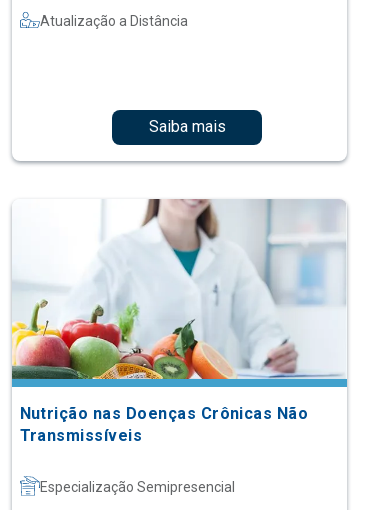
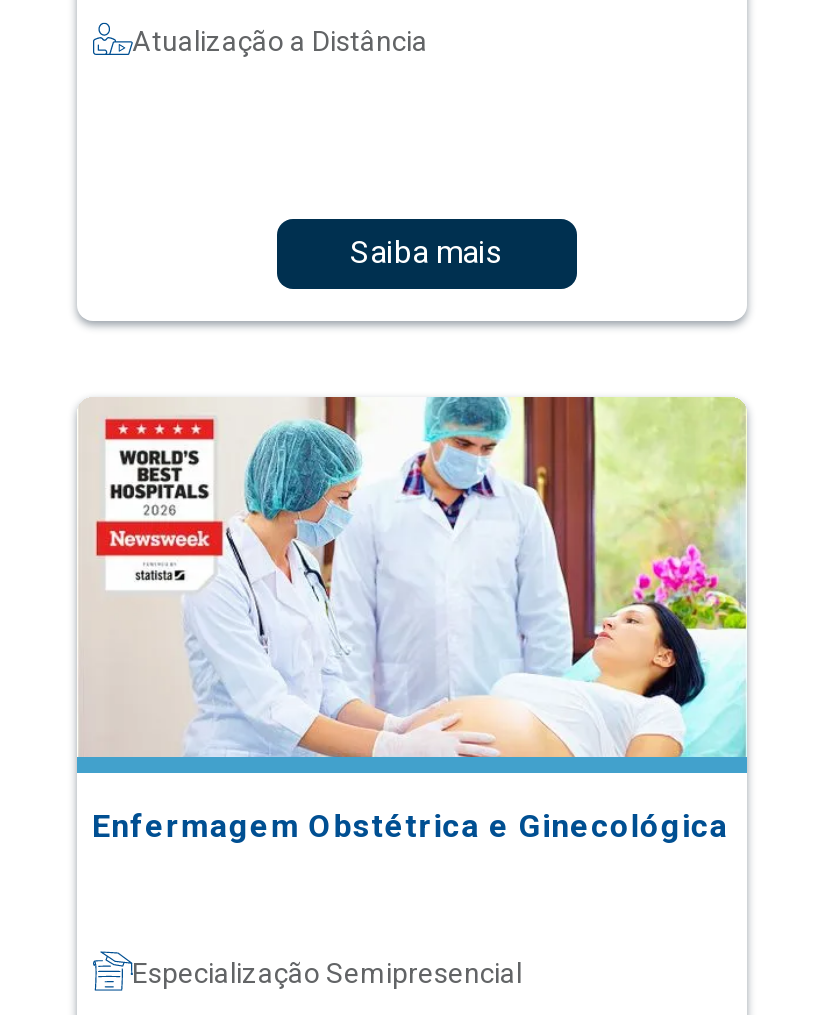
[11,198,347,445] [image] | Nutrição nas Doenças Crônicas Não | Transmissíveis -> [77,395,749,844] [image] | Enfermagem Obstétrica e Ginecológica

